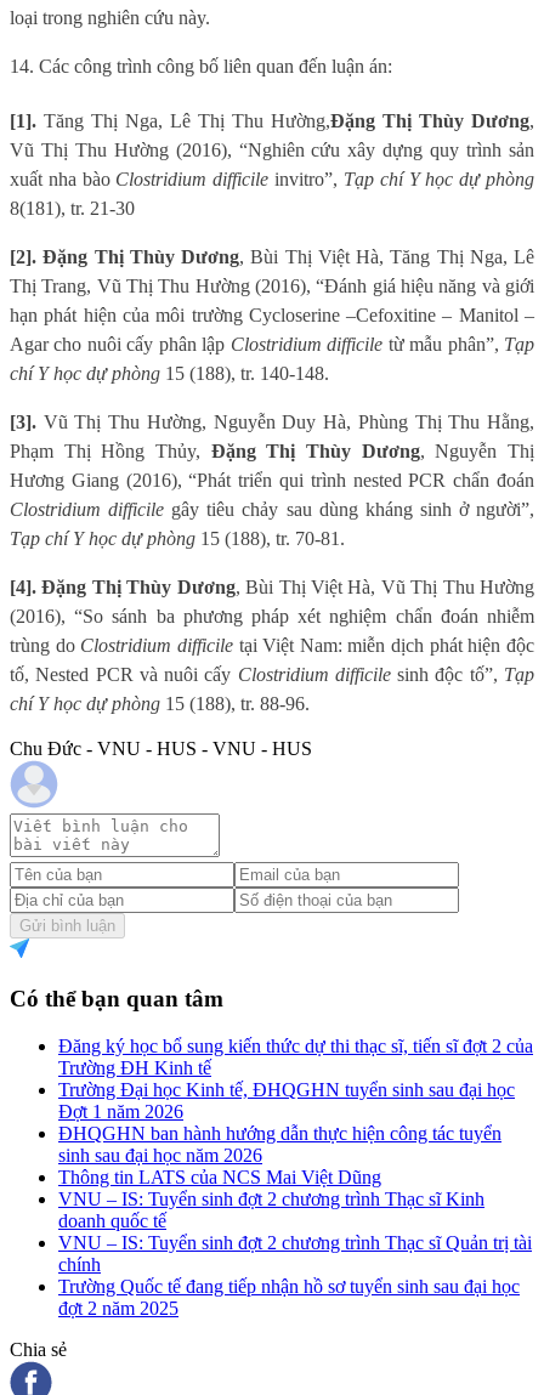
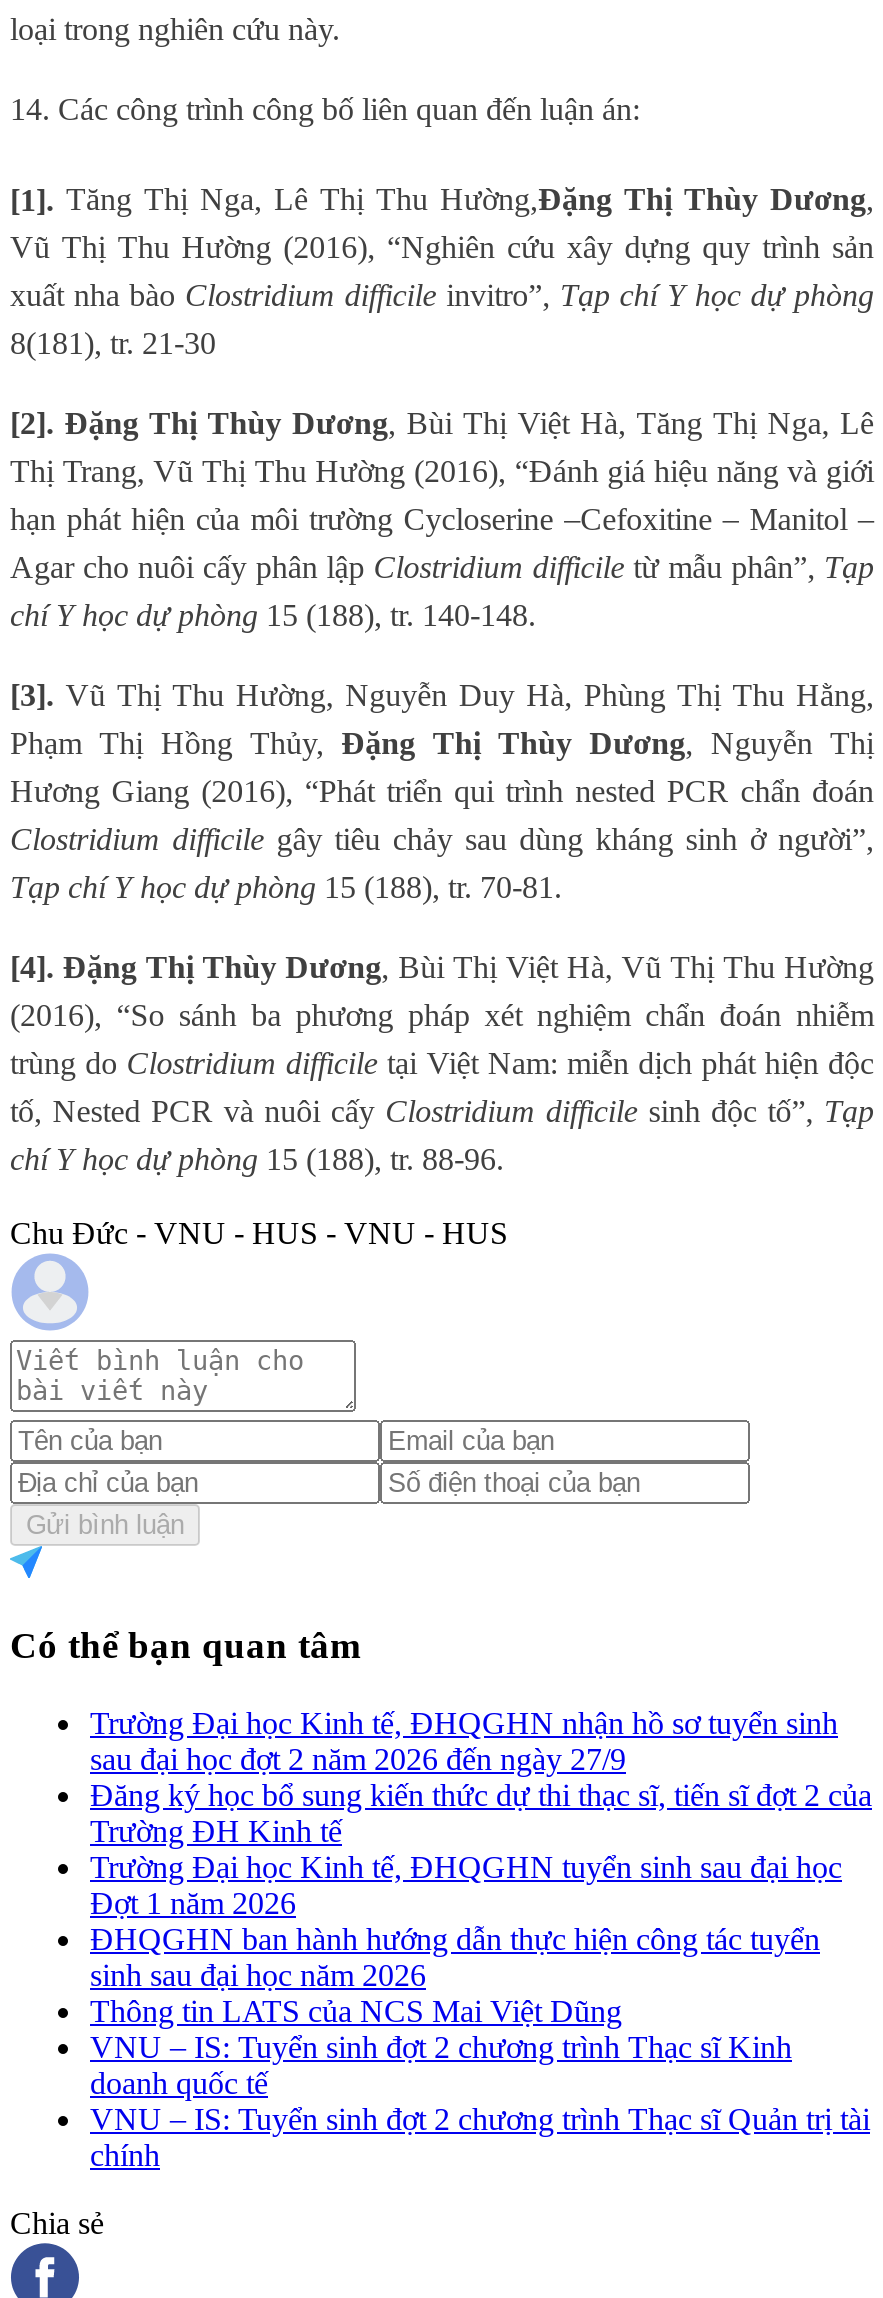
none -> [90,1705,838,1775] Trường Đại học Kinh tế, ĐHQGHN nhận hồ sơ tuyển sinh | sau đại học đợt 2 năm 2026 đến ngày 27/9
moved [58,1035,533,1274] -> [90,1777,872,2171]: Đăng ký học bổ sung kiến thức dự thi thạc sĩ, tiến sĩ đợt 2 của | Trường ĐH Kinh tế | Trường Đại học Kinh tế, ĐHQGHN tuyển sinh sau đại học | ... | VNU – IS: Tuyển sinh đợt 2 chương trình Thạc sĩ Quản trị tài | chính
[58,1275,520,1318] Trường Quốc tế đang tiếp nhận hồ sơ tuyển sinh sau đại học | đợt 2 năm 2025 -> none

